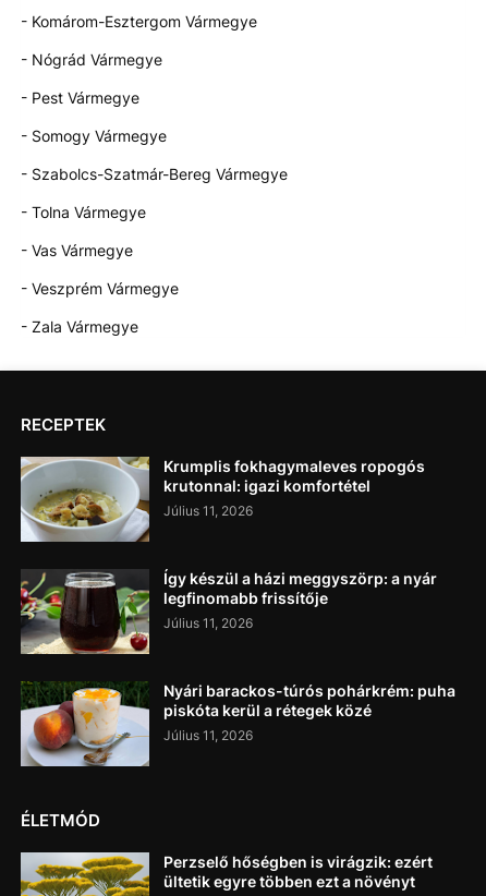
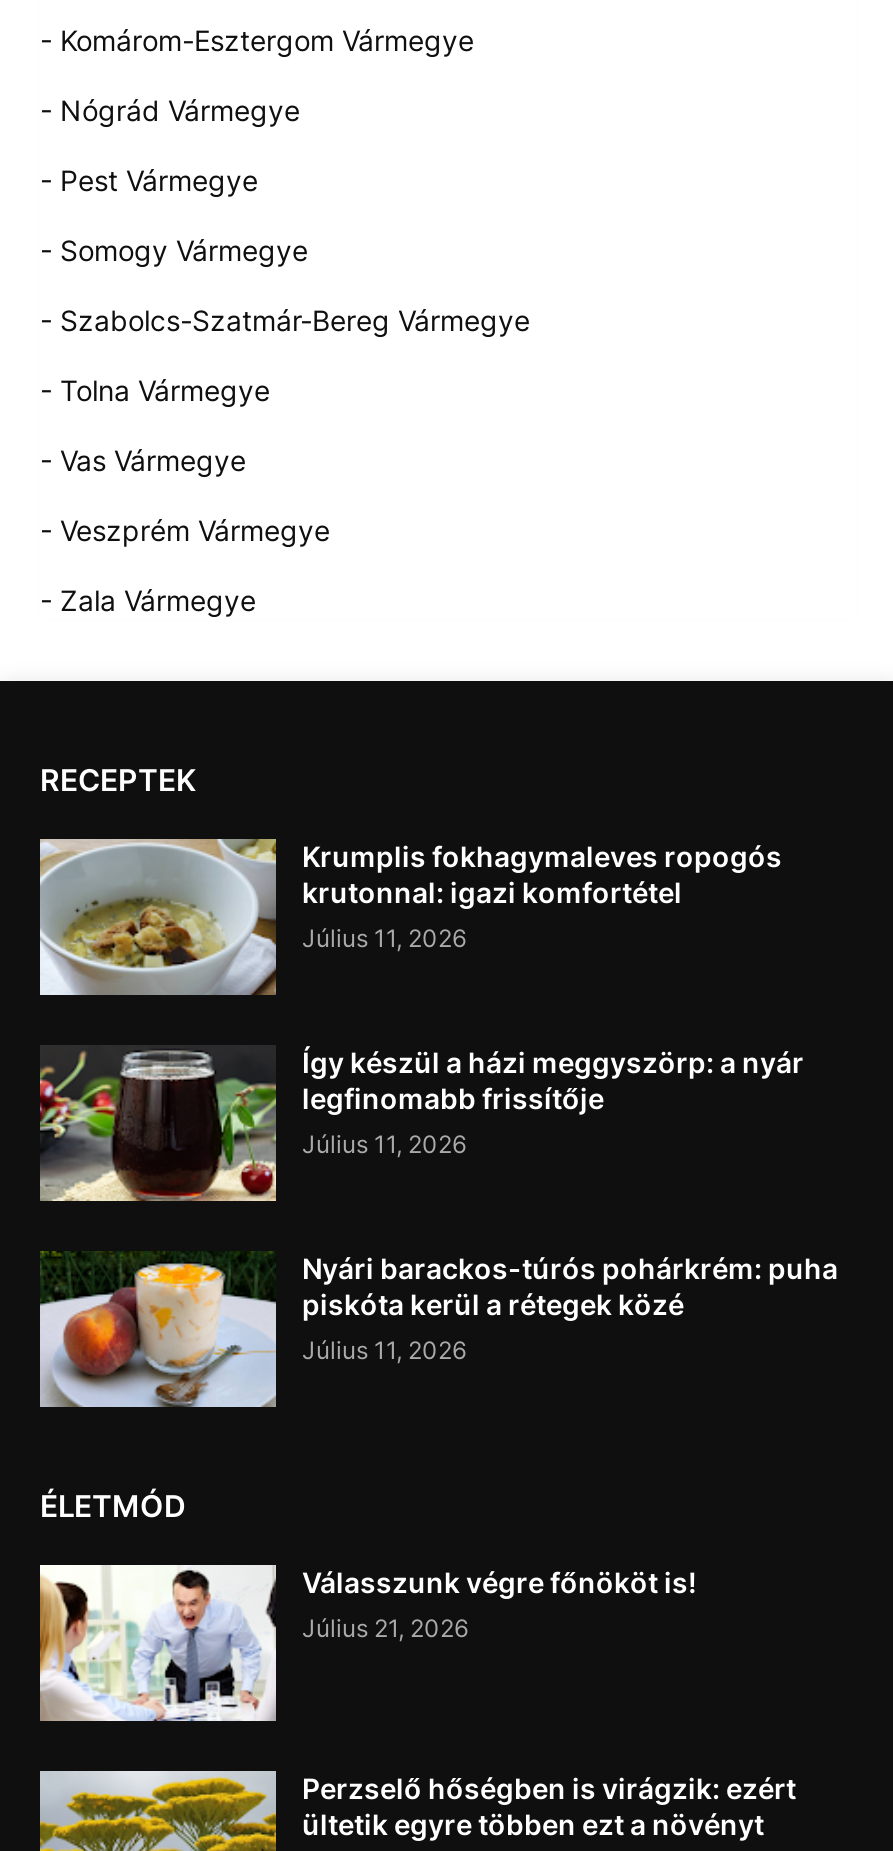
none -> [38,1565,696,1723] [image] | Válasszunk végre főnököt is! | Július 21, 2026

